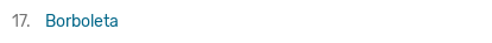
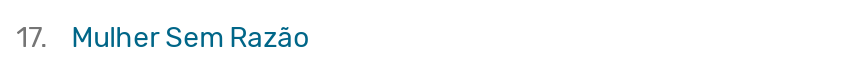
[45,12,118,31] Borboleta -> [71,21,309,55] Mulher Sem Razão

